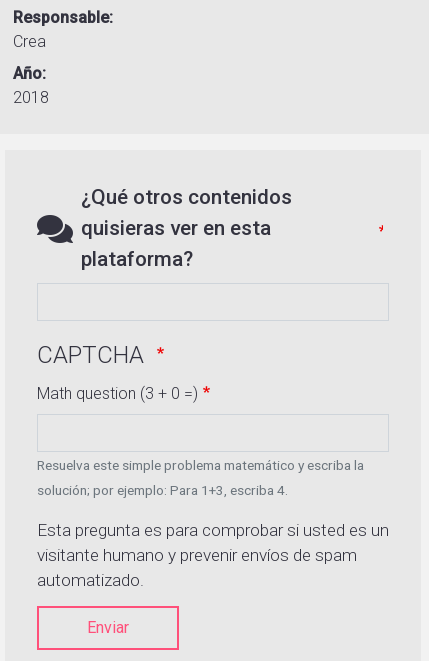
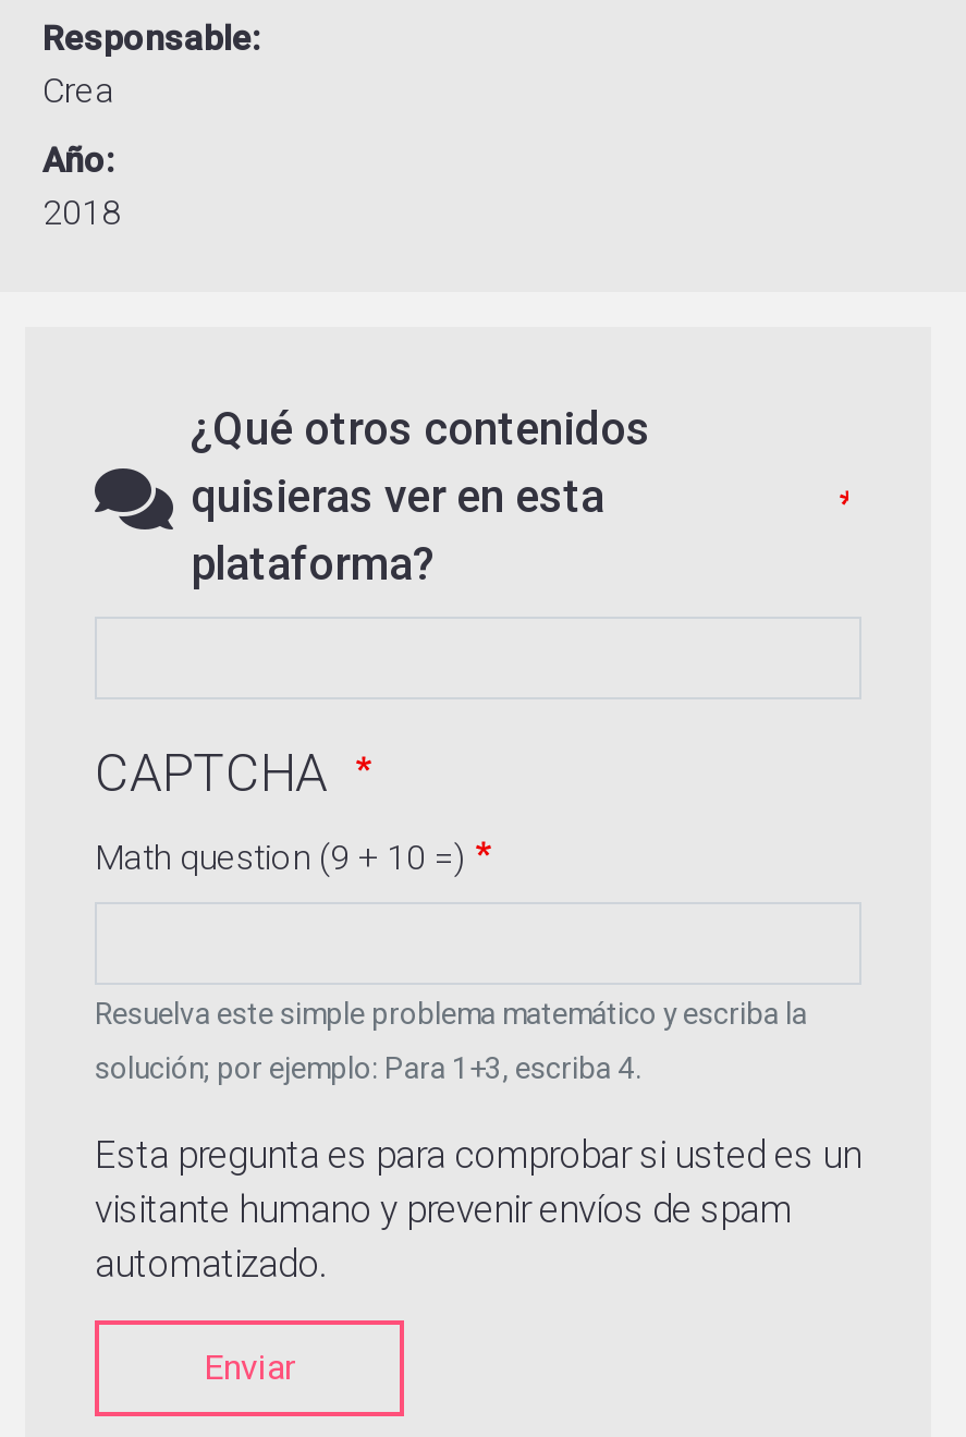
[37,384,198,403] Math question (3 + 0 =) -> [95,837,465,879] Math question (9 + 10 =)

